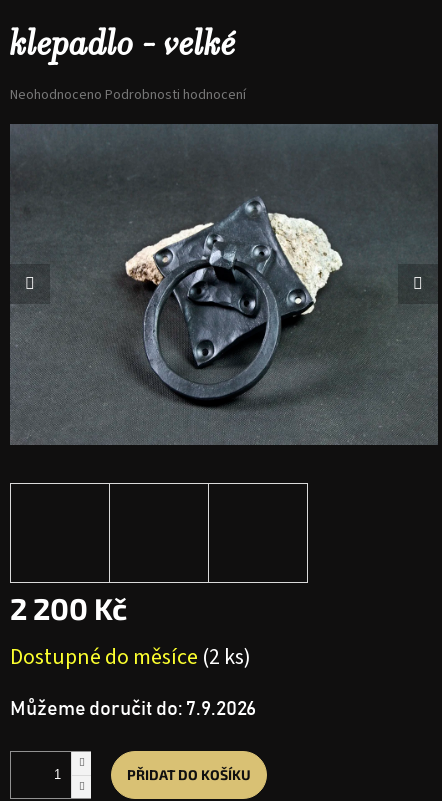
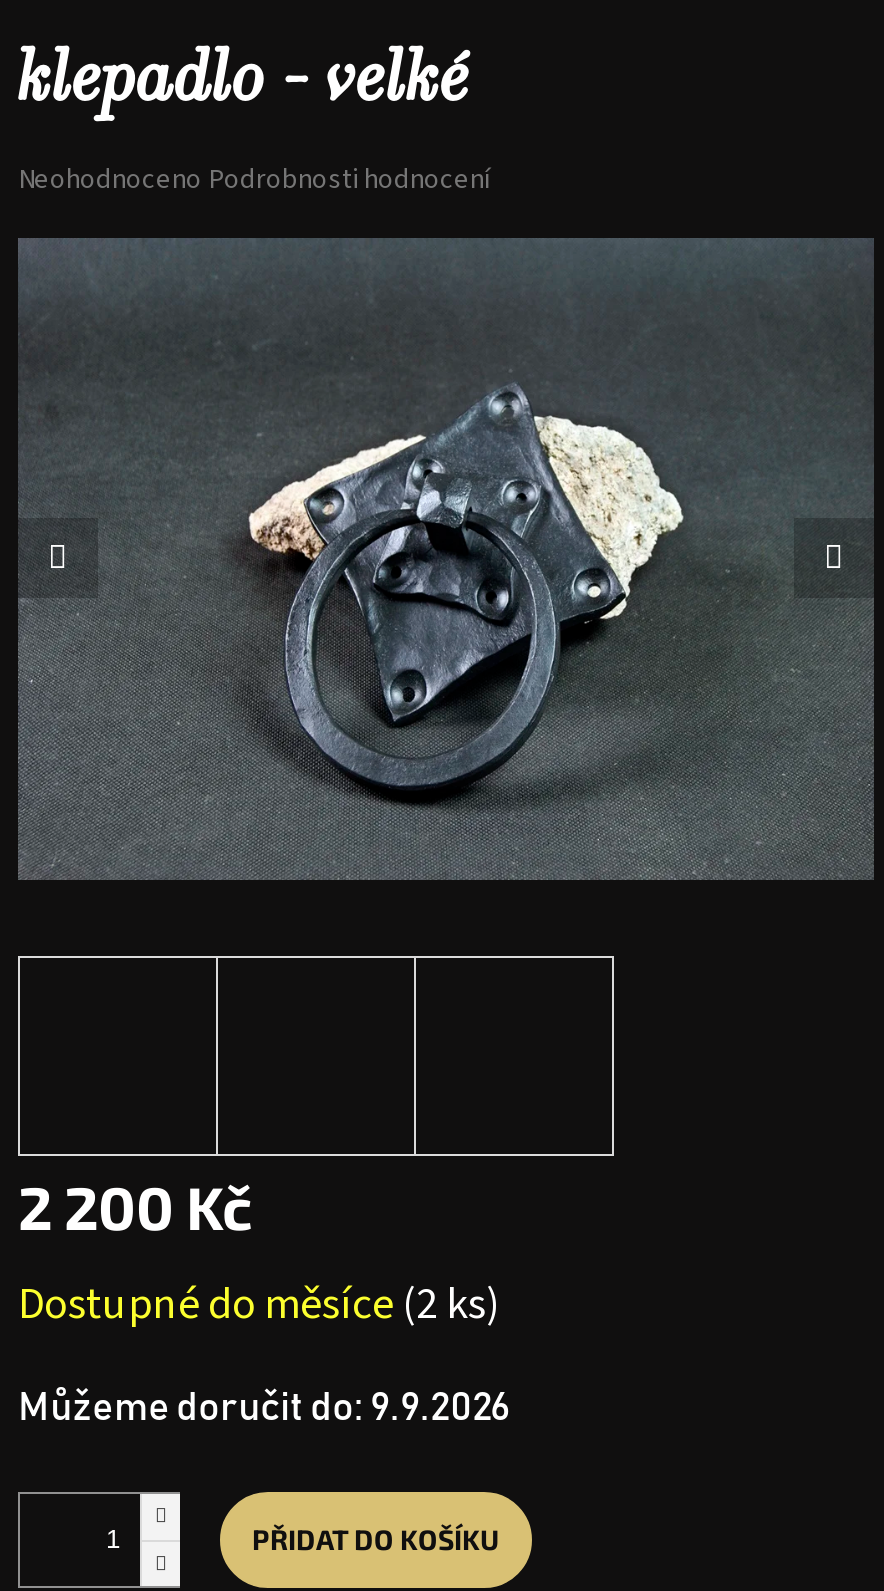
[10,699,256,719] Můžeme doručit do: 7.9.2026 -> [18,1388,510,1428] Můžeme doručit do: 9.9.2026

